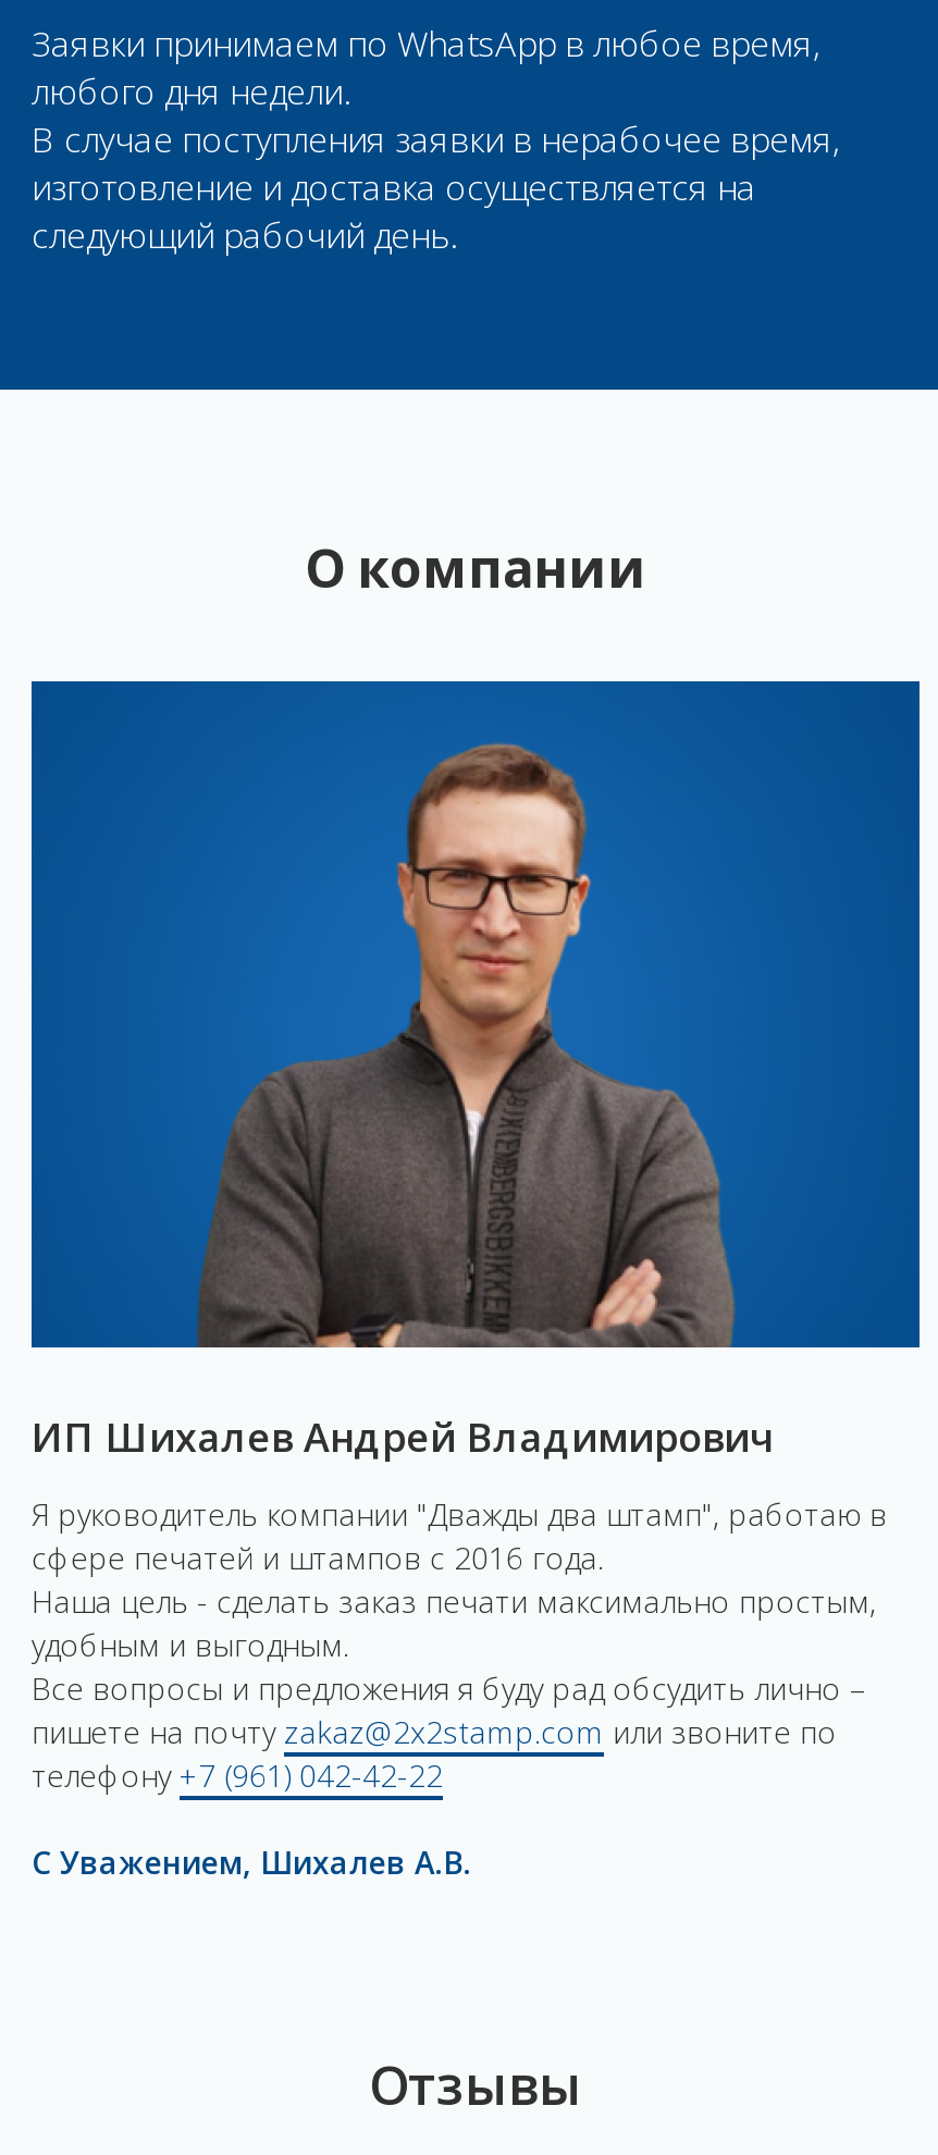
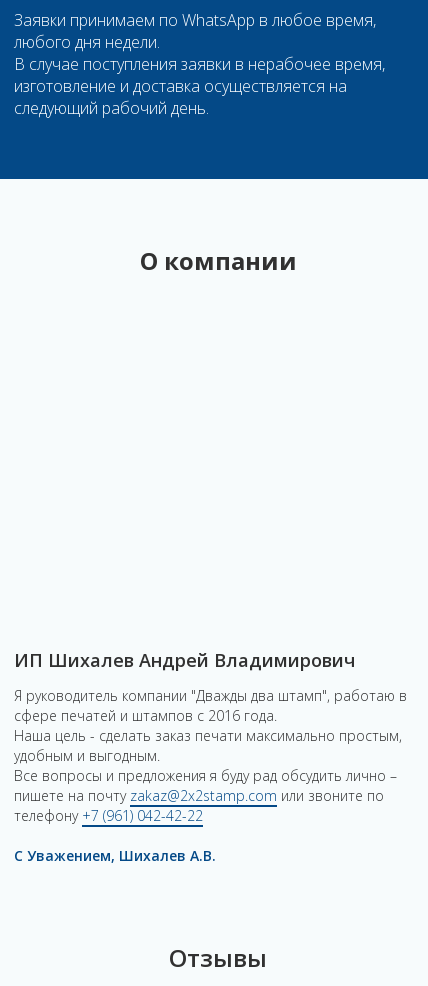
[29,679,922,1350] [image] -> none

